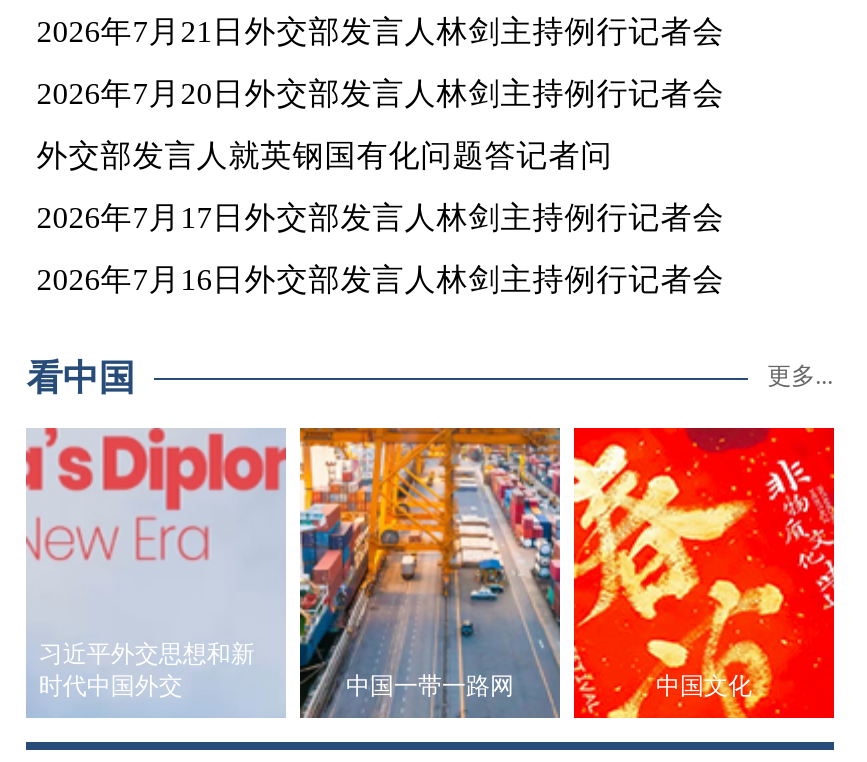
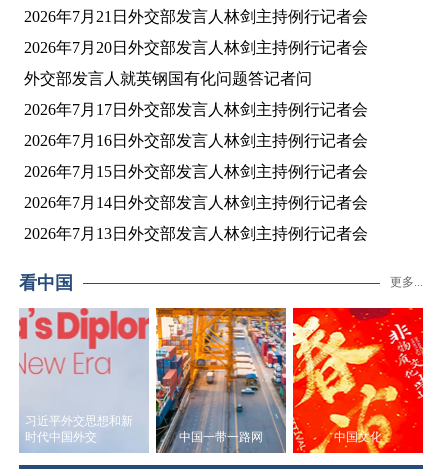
none -> [24,163,368,242] 2026年7月15日外交部发言人林剑主持例行记者会 | 2026年7月14日外交部发言人林剑主持例行记者会 | 2026年7月13日外交部发言人林剑主持例行记者会

